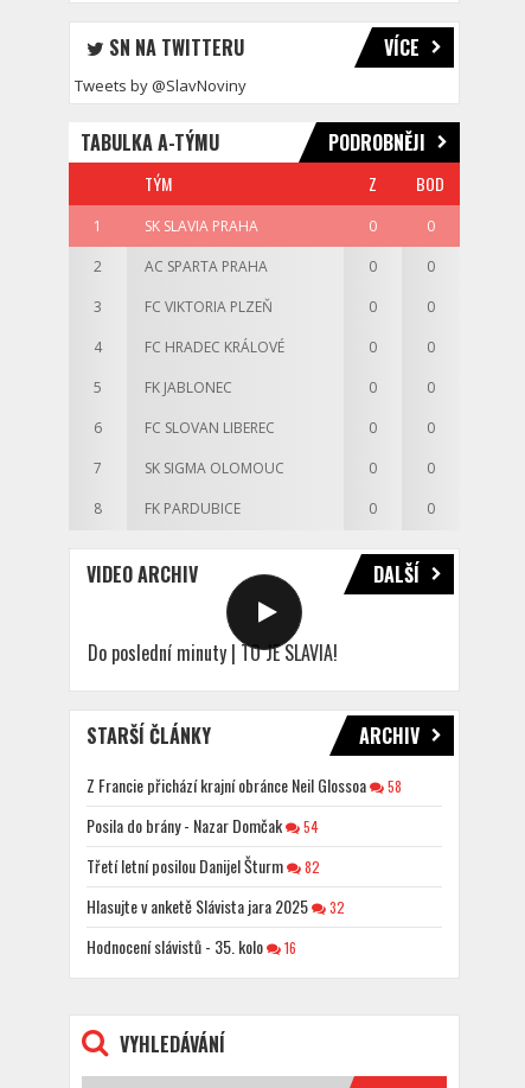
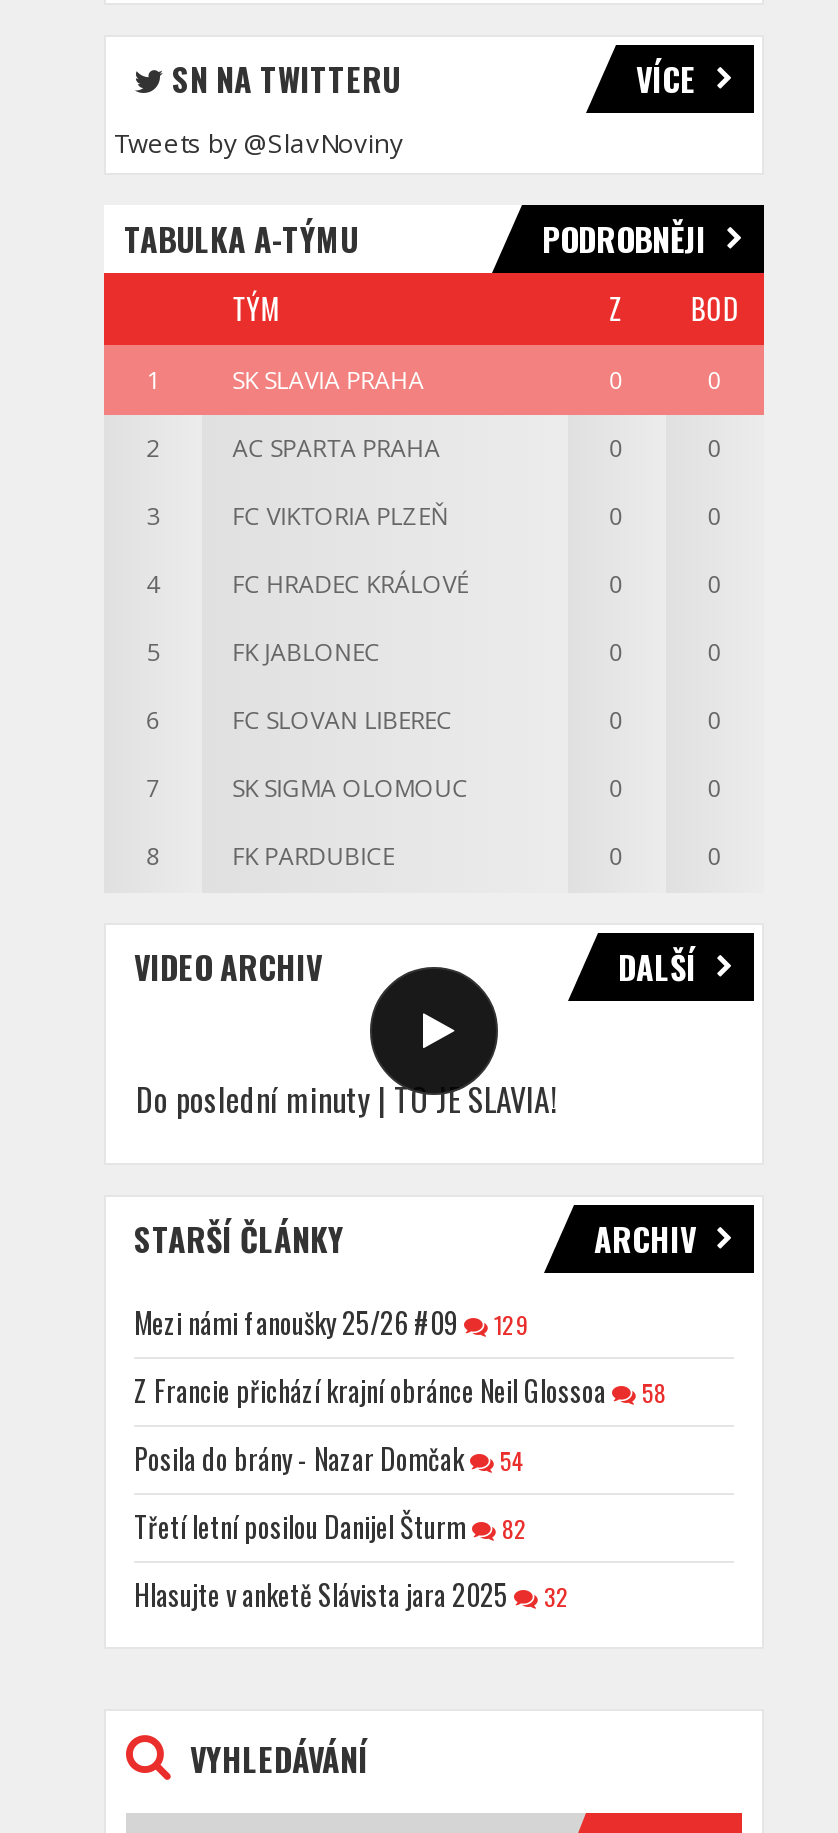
none -> [134,1301,528,1343] Mezi námi fanoušky 25/26 #09 | 129
moved [87,772,402,918] -> [134,1369,666,1615]: Z Francie přichází krajní obránce Neil Glossoa | 58 | Posila do brány - Nazar Domčak | 54 | Třetí letní posilou Danijel Šturm | 82 | Hlasujte v anketě Slávista jara 2025 | 32
[87,934,296,959] Hodnocení slávistů - 35. kolo | 16 -> none

